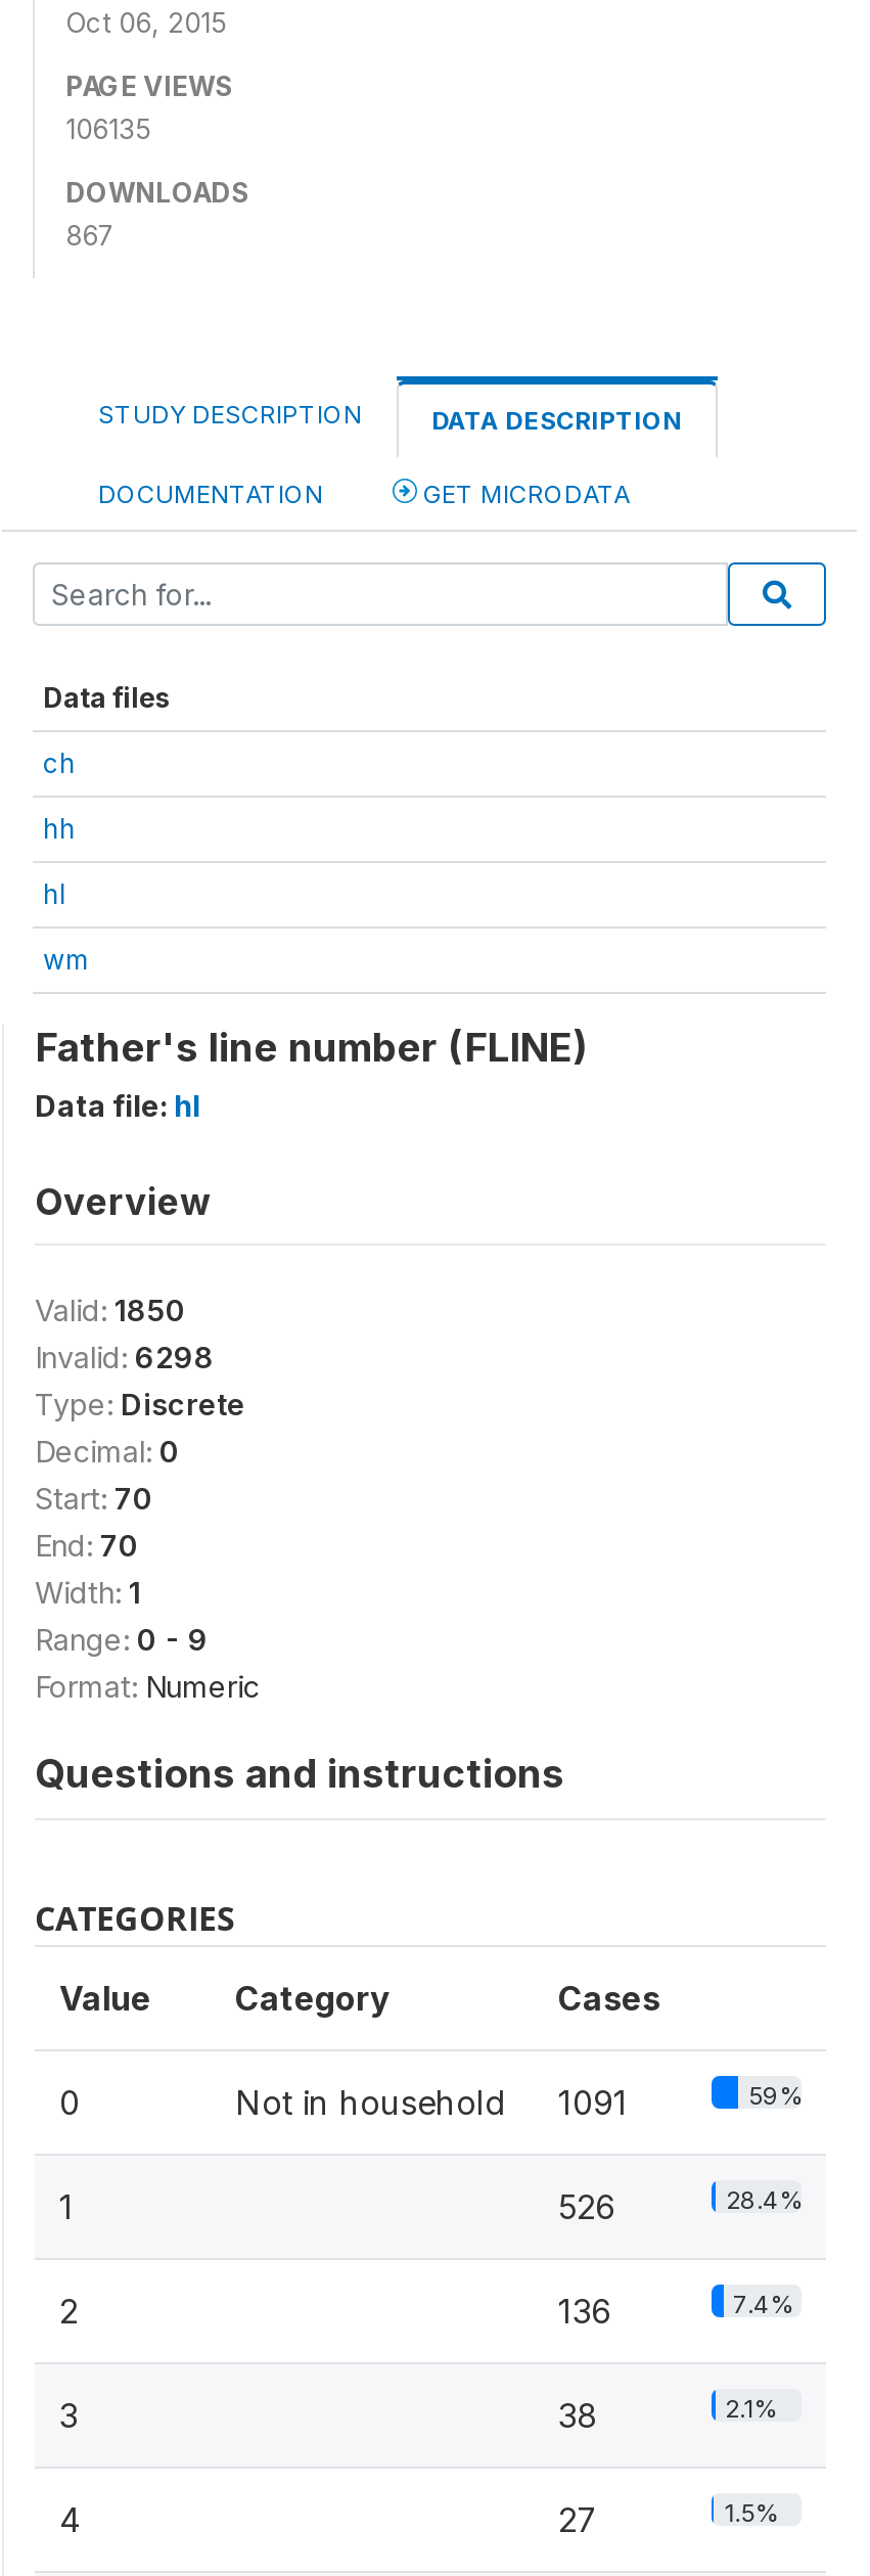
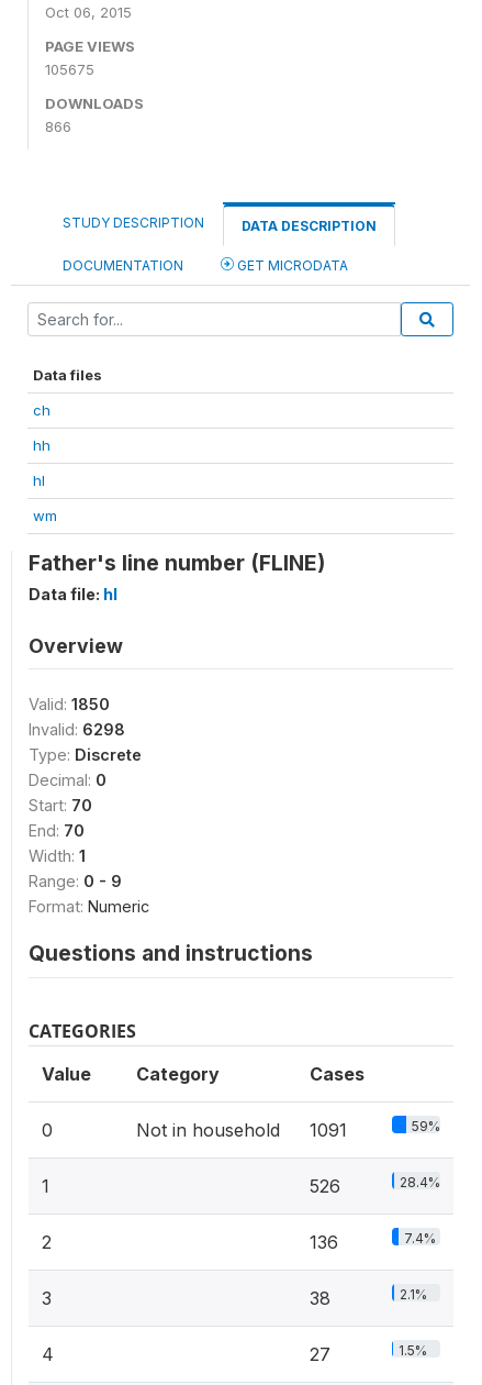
[65,112,151,145] 106135 -> [45,60,94,78] 105675
[65,219,115,252] 867 -> [45,118,71,135] 866

